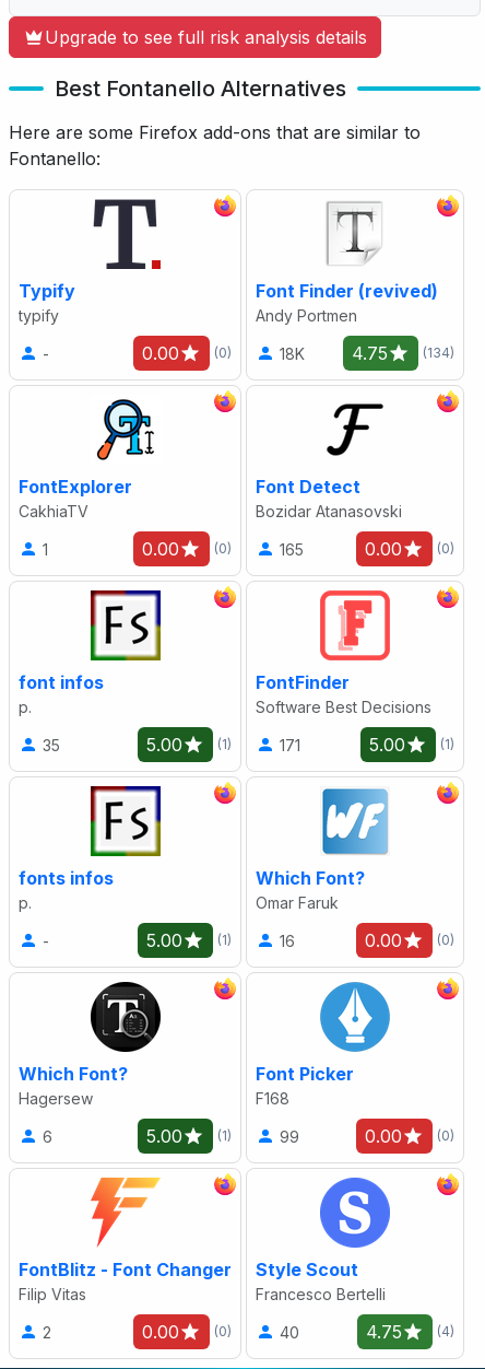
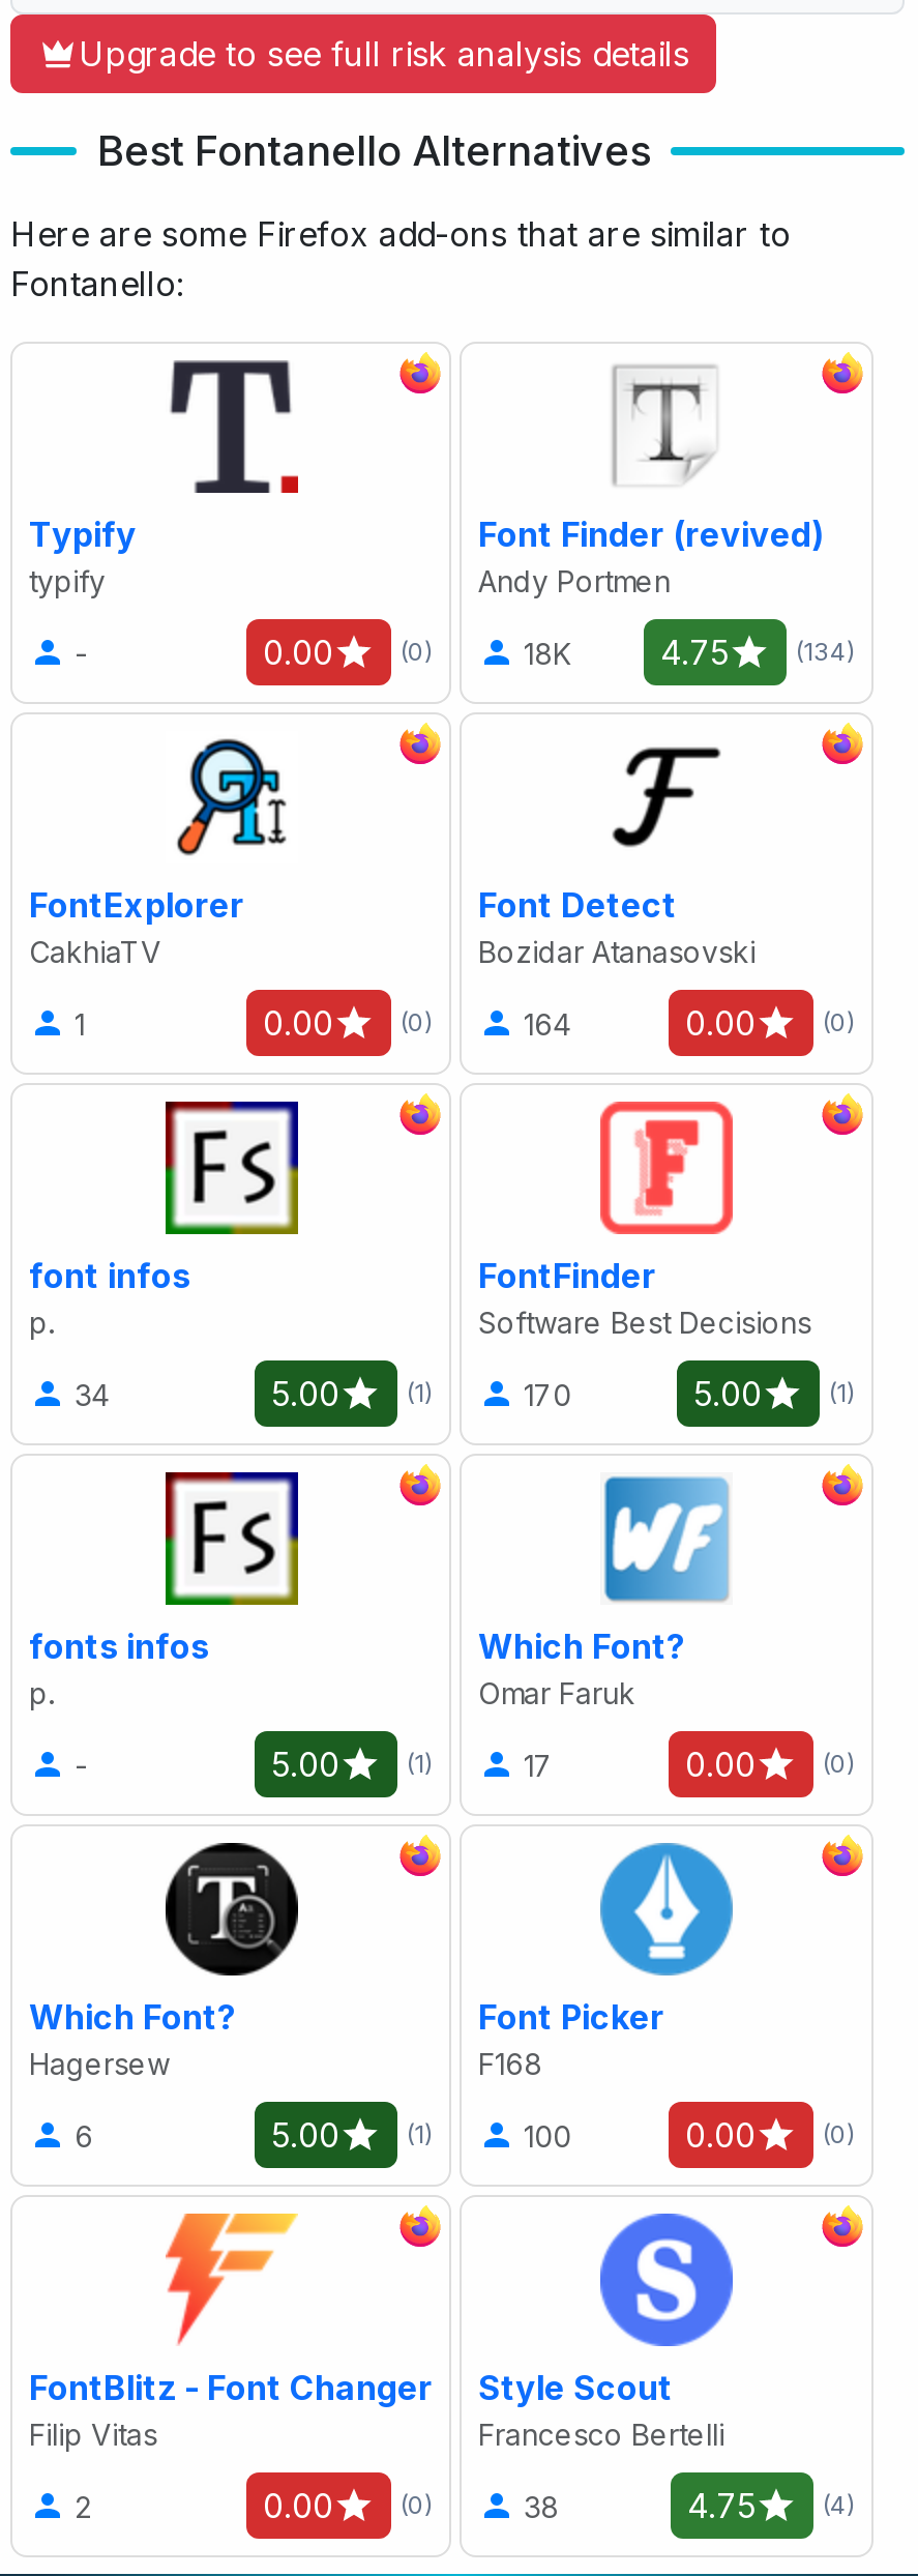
[280,540,304,558] 165 -> [524,1006,571,1041] 164
[43,736,60,754] 35 -> [75,1376,110,1412] 34
[280,736,300,754] 171 -> [524,1376,571,1412] 170
[280,931,295,950] 16 -> [524,1747,553,1782] 17
[280,1127,299,1146] 99 -> [524,2118,571,2153] 100
[280,1323,299,1341] 40 -> [524,2488,559,2524] 38

